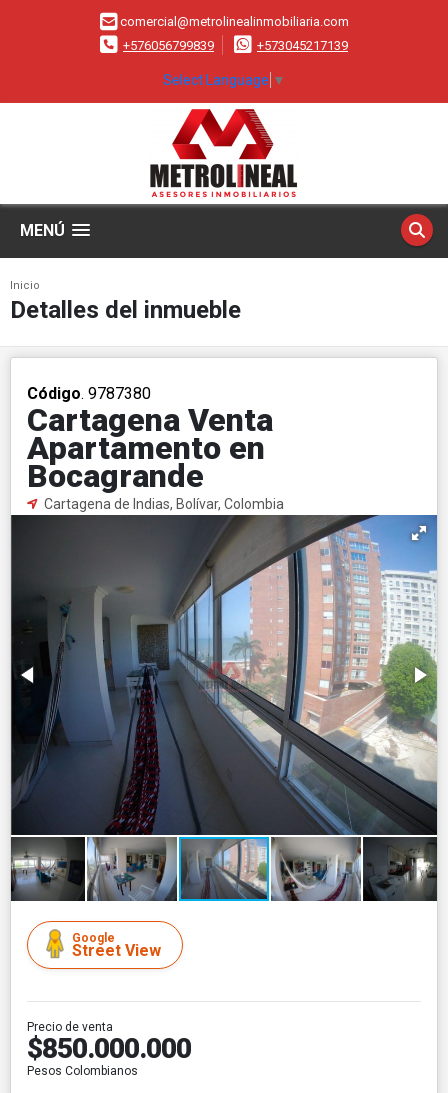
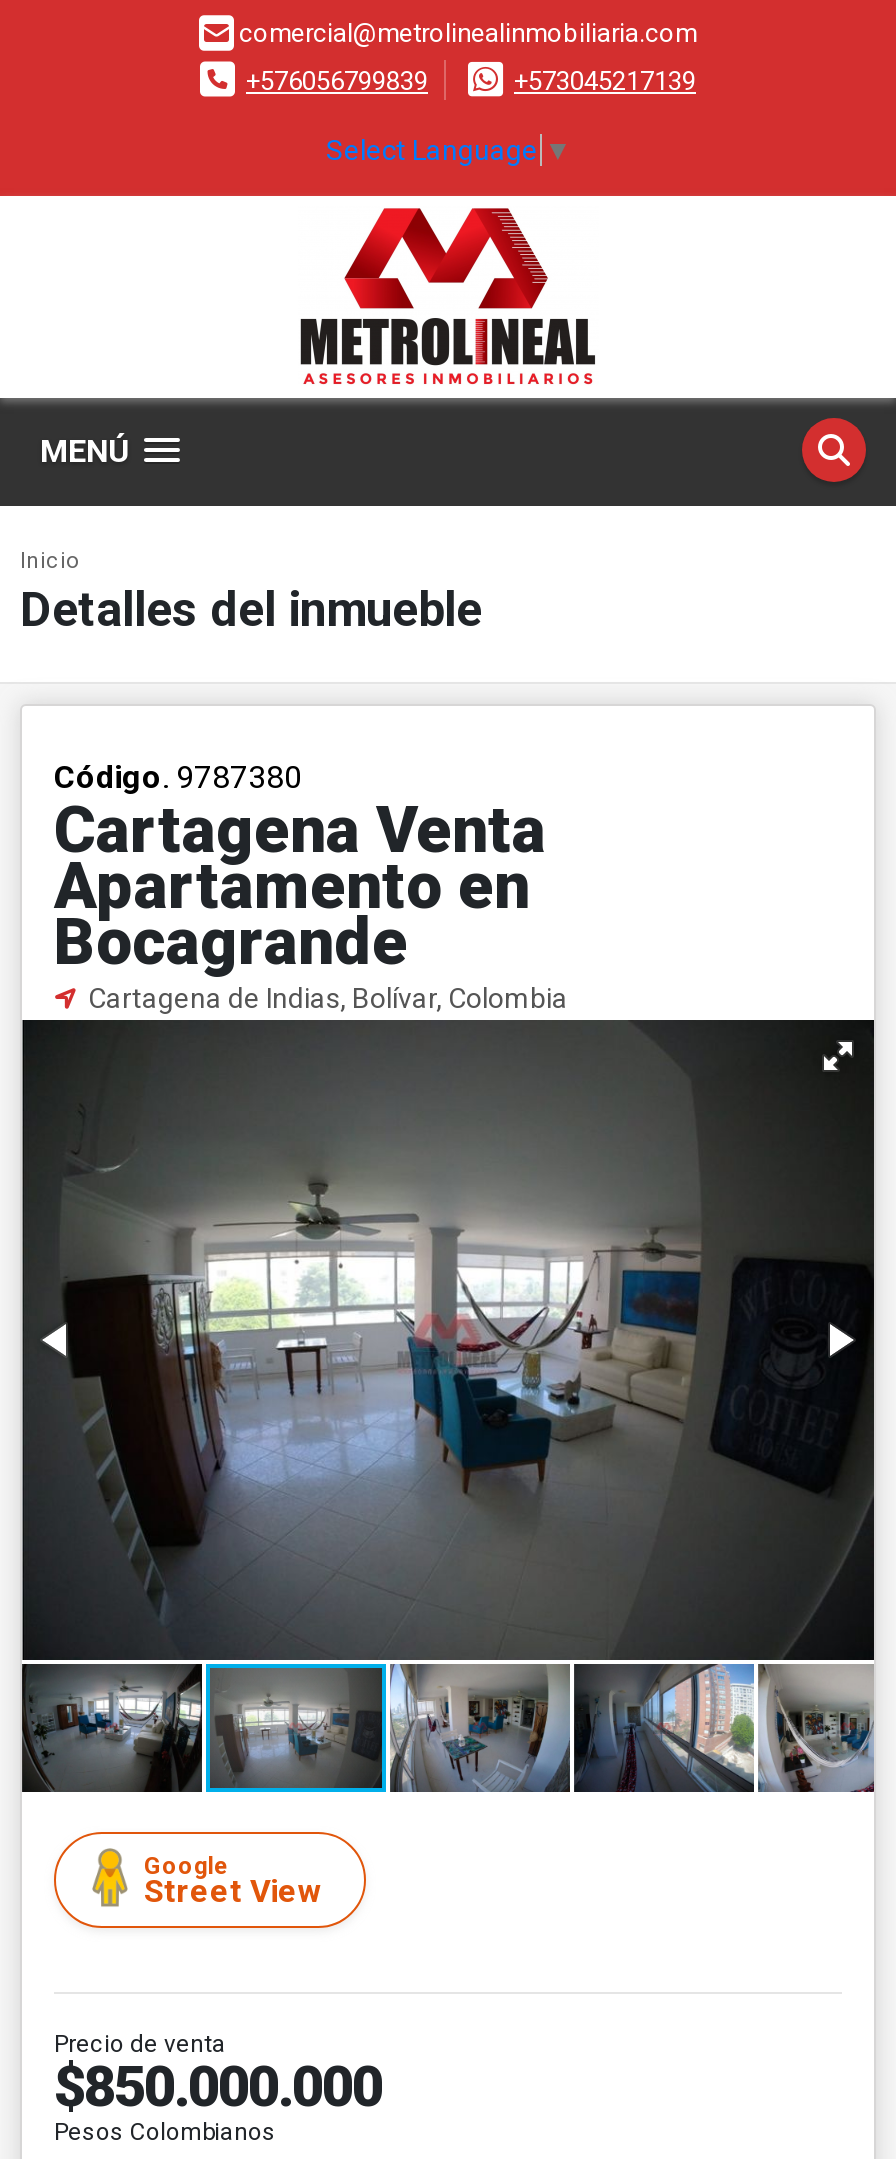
[11,514,438,902] [image] -> [22,1018,876,1794] [image]

